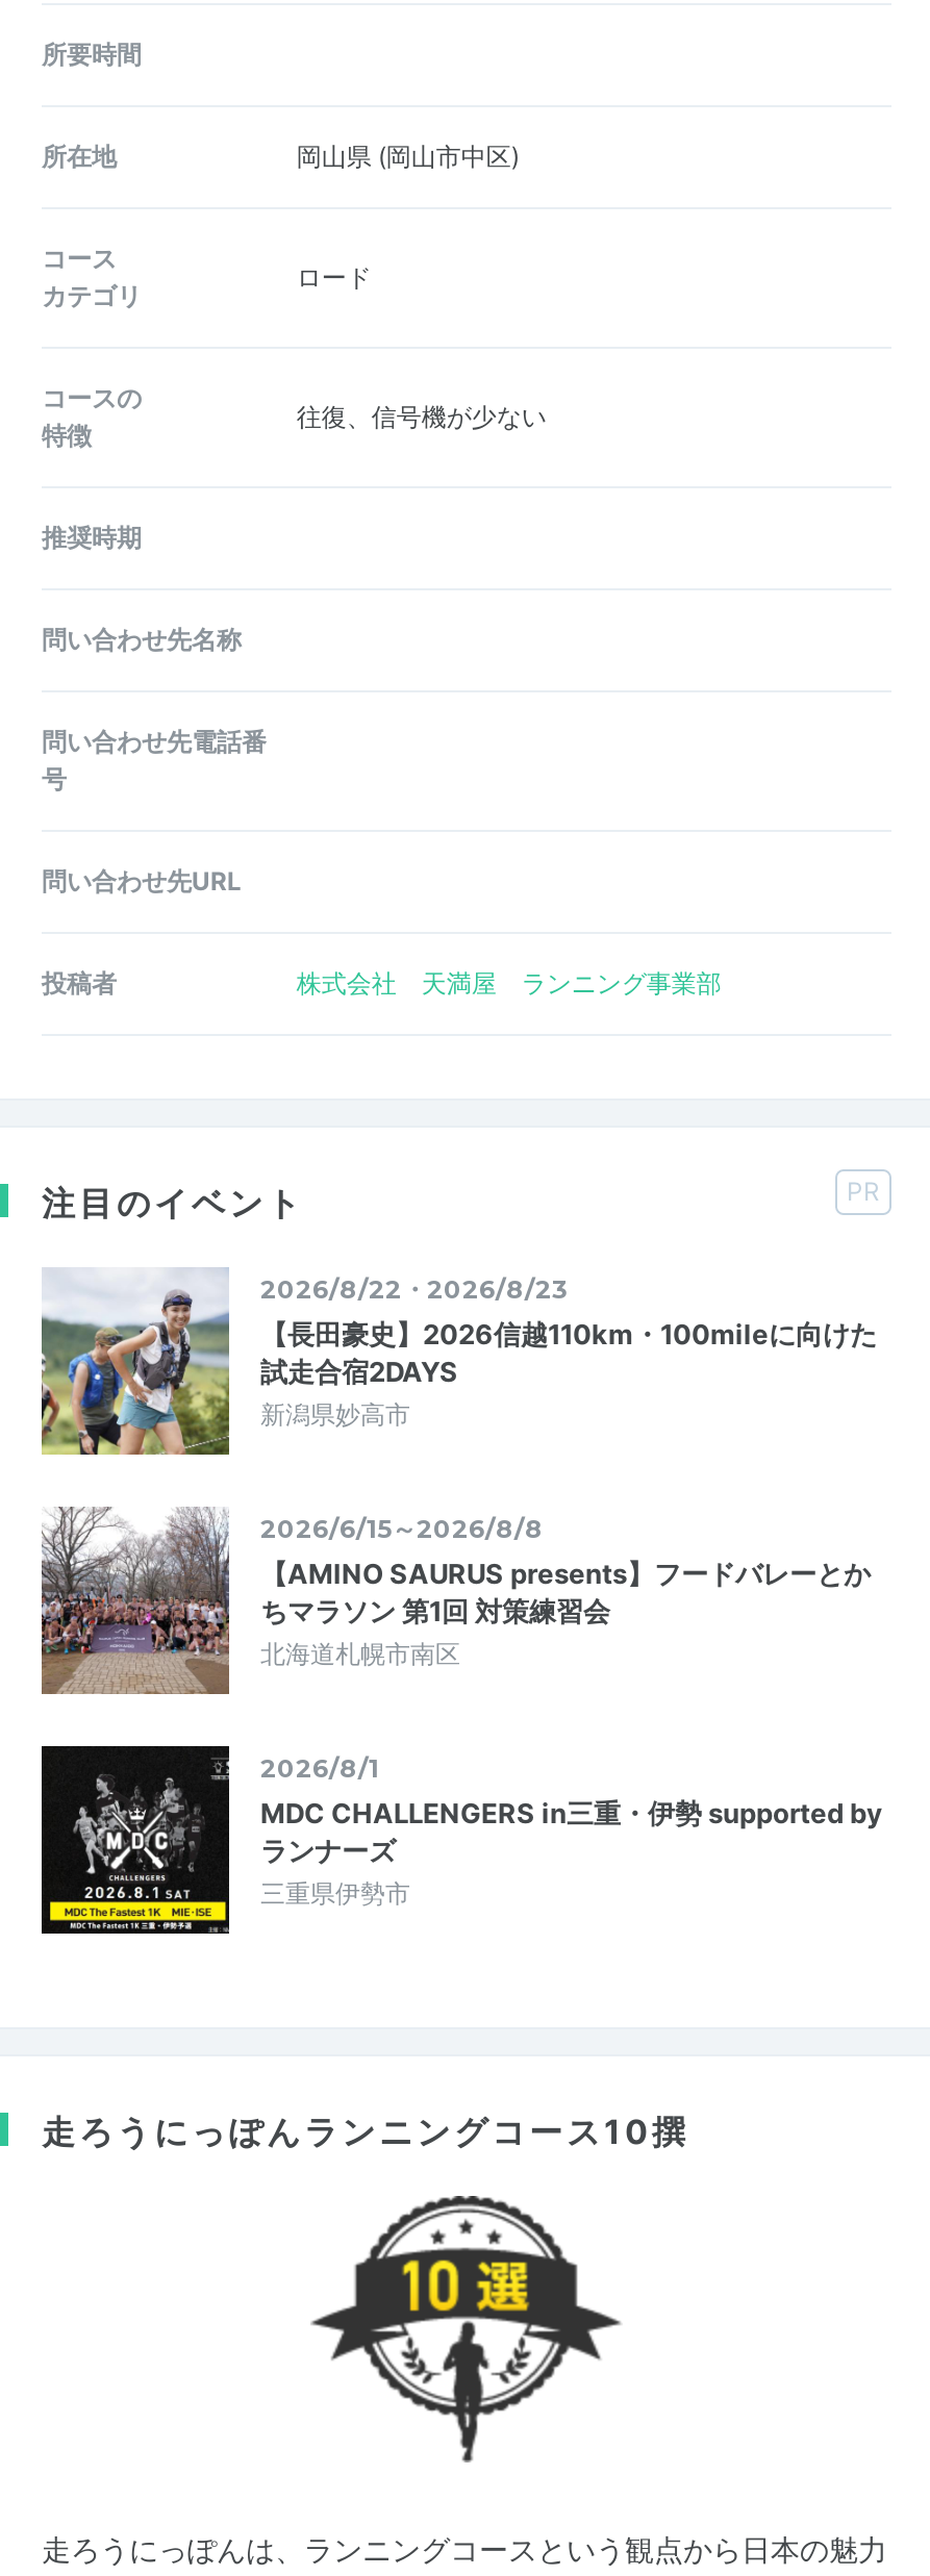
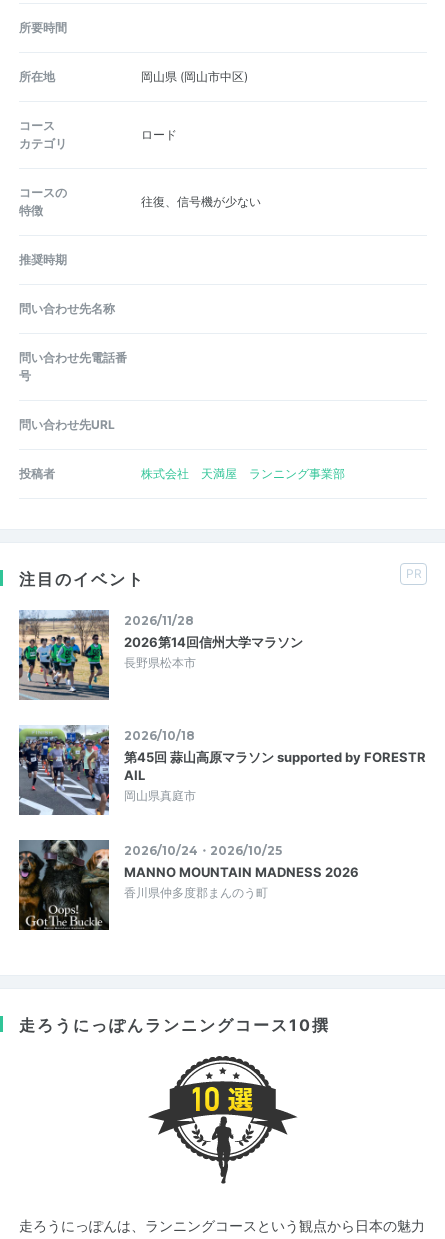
[40,1269,877,1457] [image] | 2026/8/22・2026/8/23 | 【長田豪史】2026信越110km・100mileに向けた | 試走合宿2DAYS | 新潟県妙高市 -> [18,610,303,700] [image] | 2026/11/28 | 2026第14回信州大学マラソン | 長野県松本市
[40,1507,871,1696] [image] | 2026/6/15～2026/8/8 | 【AMINO SAURUS presents】フードバレーとか | ちマラソン 第1回 対策練習会 | 北海道札幌市南区 -> [18,724,426,816] [image] | 2026/10/18 | 第45回 蒜山高原マラソン supported by FORESTR | AIL | 岡山県真庭市
[40,1744,883,1934] [image] | 2026/8/1 | MDC CHALLENGERS in三重・伊勢 supported by | ランナーズ | 三重県伊勢市 -> [18,839,359,931] [image] | 2026/10/24・2026/10/25 | MANNO MOUNTAIN MADNESS 2026 | 香川県仲多度郡まんのう町

